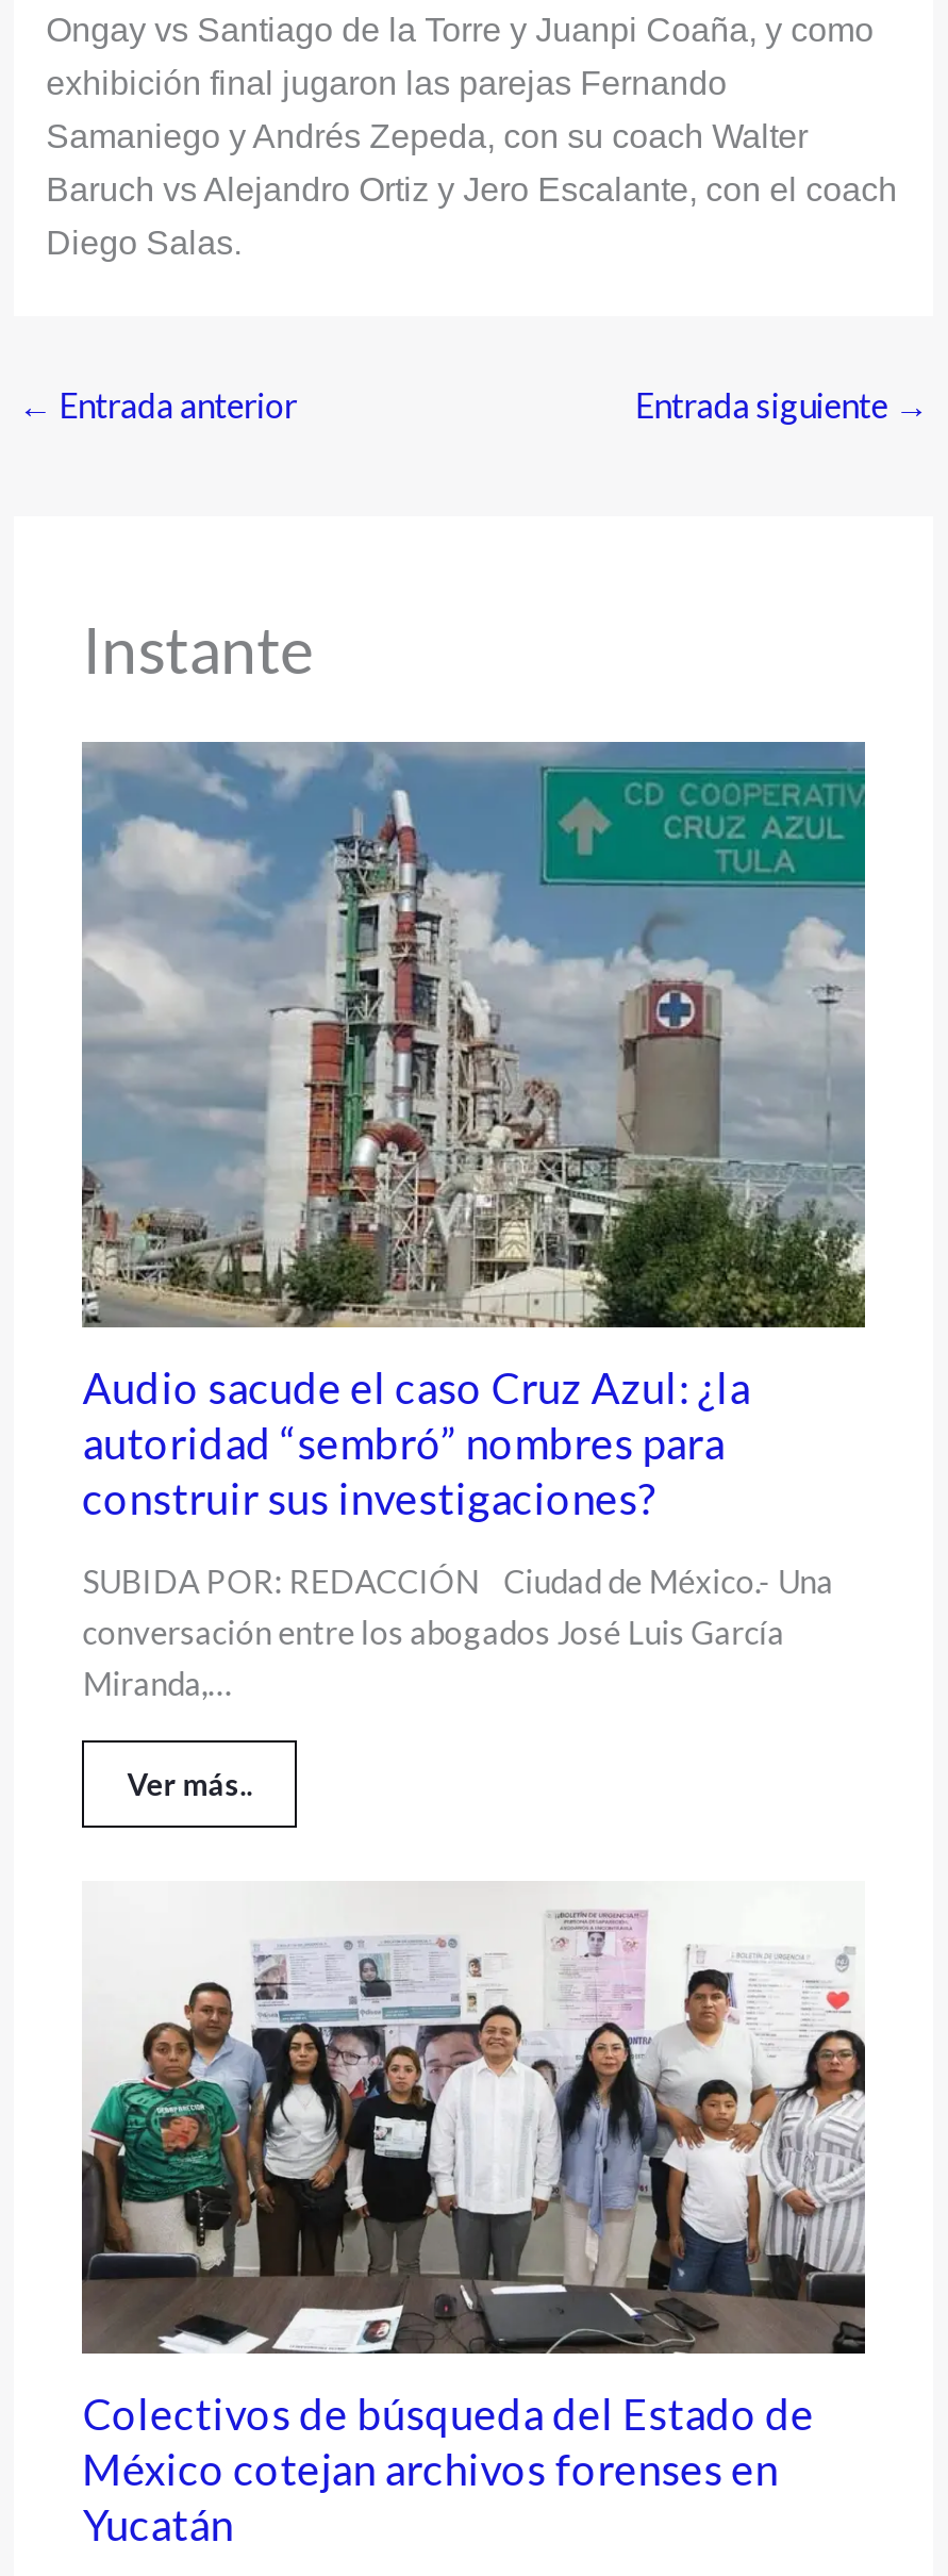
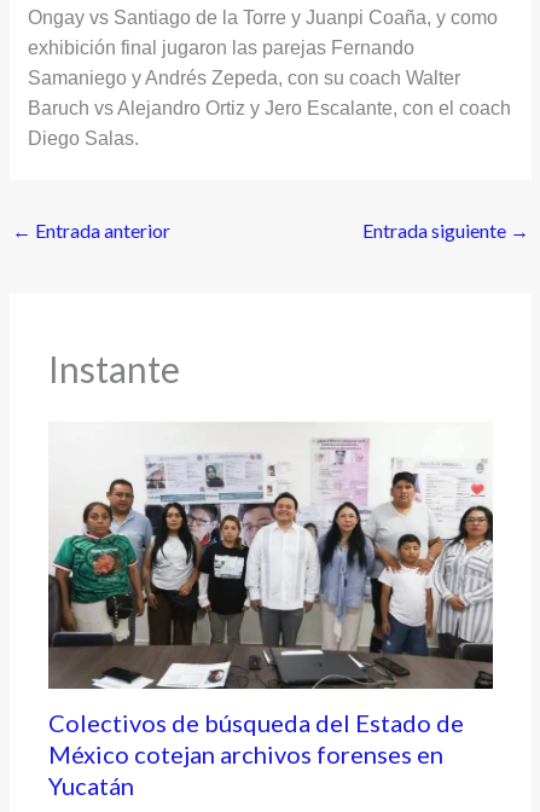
[80,740,867,1803] [image] | Audio sacude el caso Cruz Azul: ¿la | autoridad “sembró” nombres para | construir sus investigaciones? | SUBIDA POR: REDACCIÓN Ciudad de México.- Una | conversación entre los abogados José Luis García | Miranda,… | Ver más.. -> none

